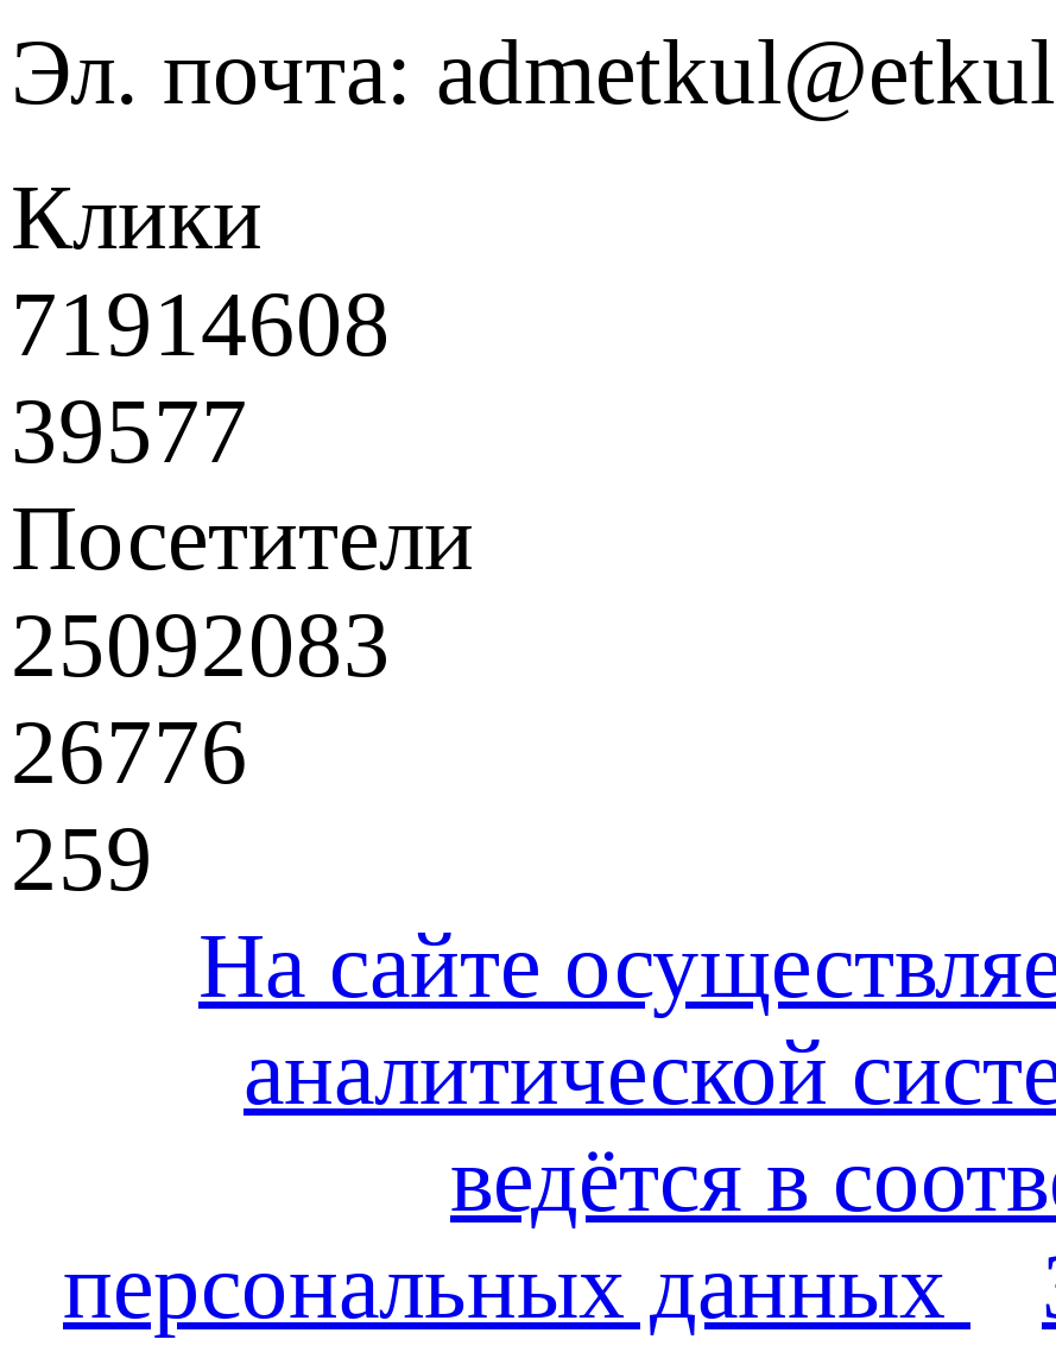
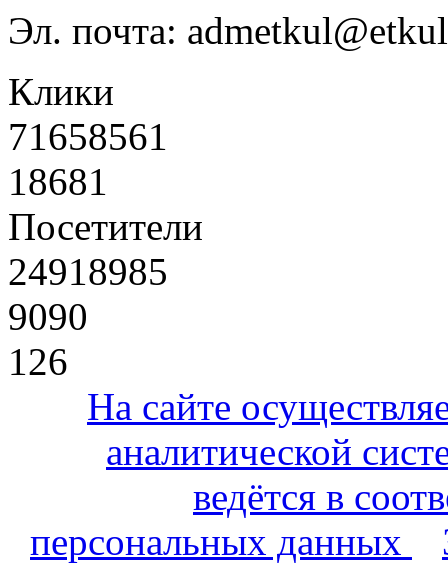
[11,272,391,374] 71914608 -> [8,115,168,158] 71658561
[11,379,248,481] 39577 -> [8,160,108,203] 18681
[11,593,391,695] 25092083 -> [8,250,168,293] 24918985
[11,700,248,802] 26776 -> [8,295,88,338] 9090
[11,807,153,909] 259 -> [8,340,68,383] 126

